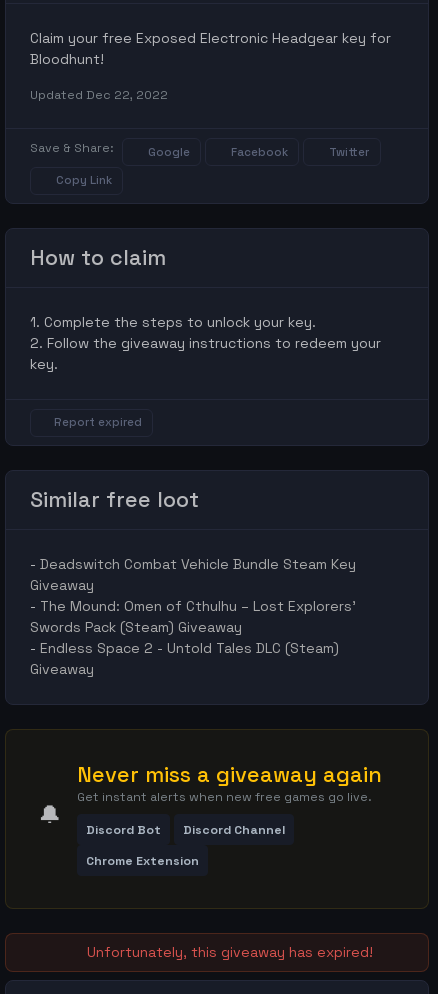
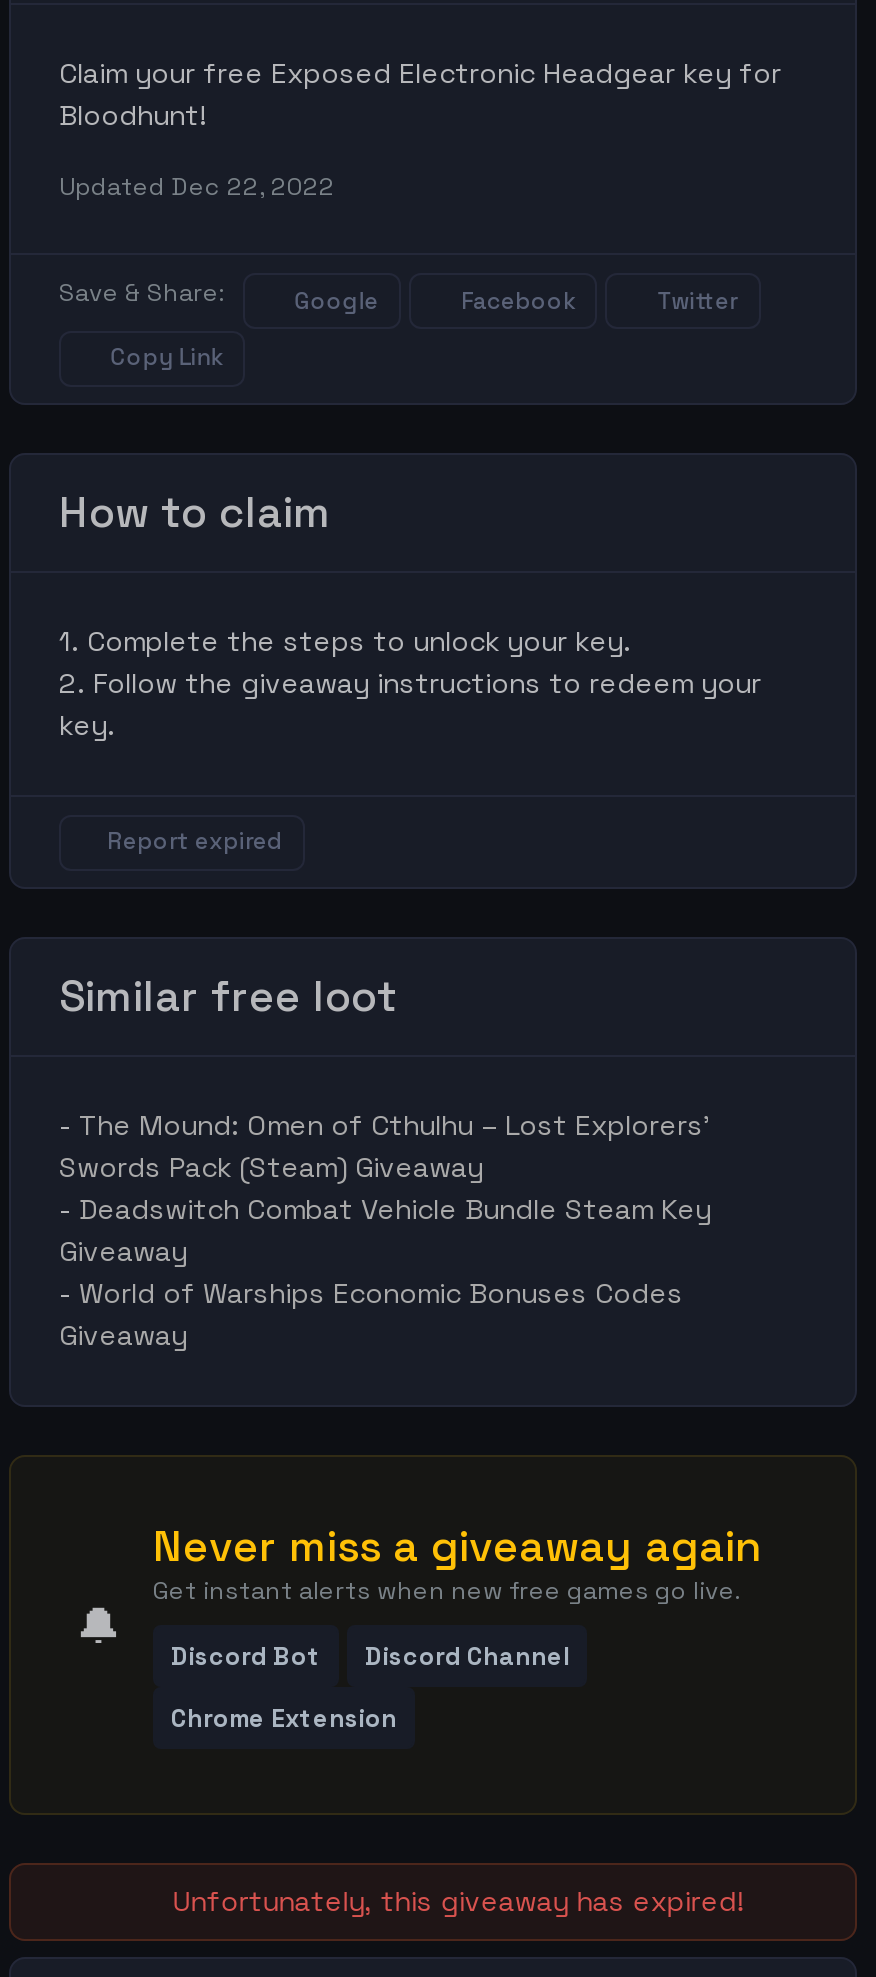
moved [30,555,356,594] -> [59,1191,711,1269]: - Deadswitch Combat Vehicle Bundle Steam Key | Giveaway
moved [30,597,356,636] -> [59,1107,711,1185]: - The Mound: Omen of Cthulhu – Lost Explorers' | Swords Pack (Steam) Giveaway
[30,639,339,657] - Endless Space 2 - Untold Tales DLC (Steam) -> [59,1275,683,1311] - World of Warships Economic Bonuses Codes

